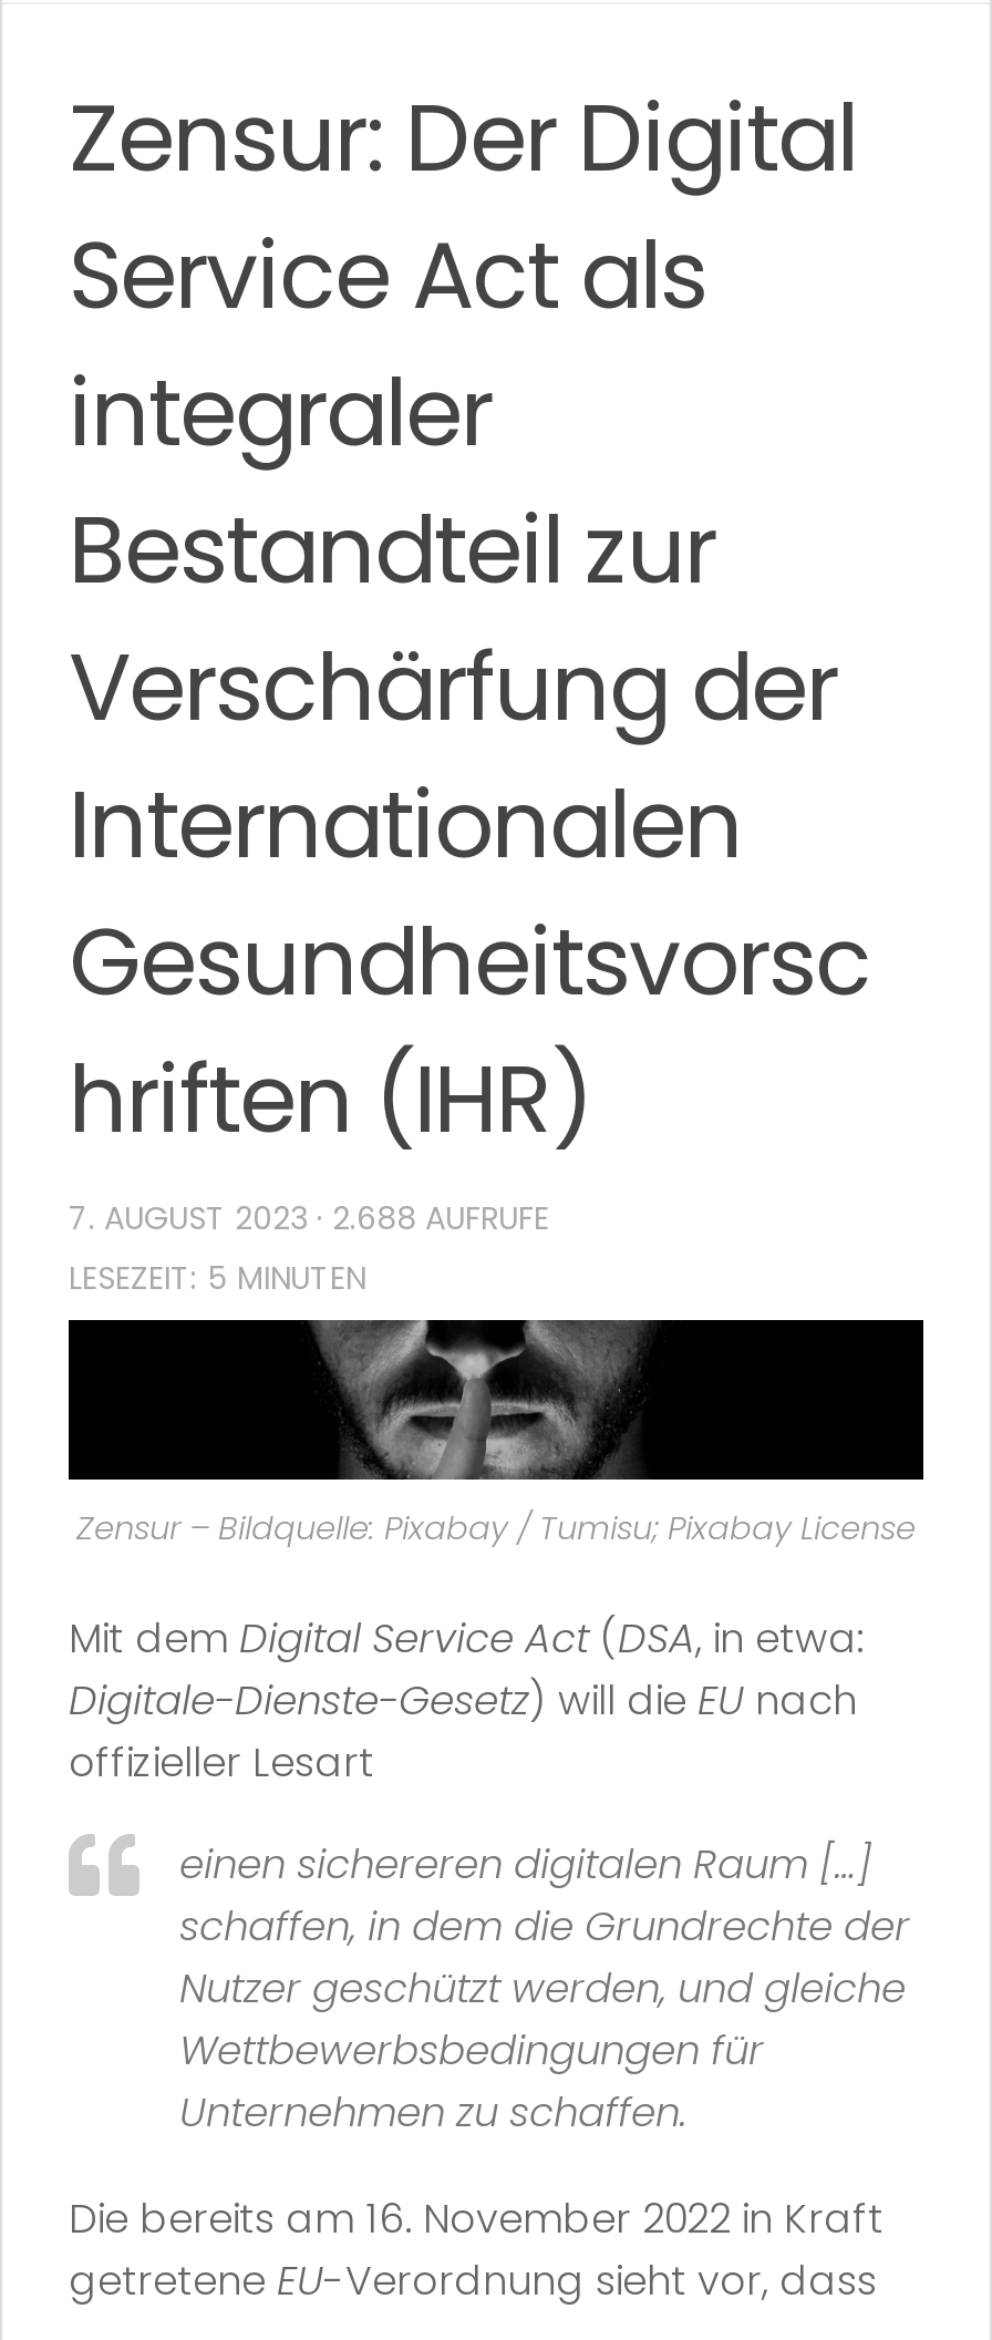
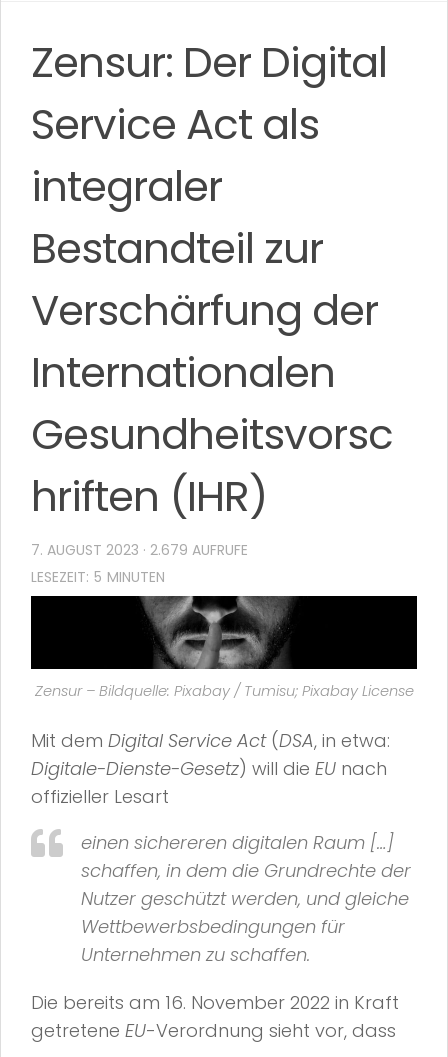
[69,1195,549,1240] 7. AUGUST 2023 · 2.688 AUFRUFE -> [31,540,248,560] 7. AUGUST 2023 · 2.679 AUFRUFE

